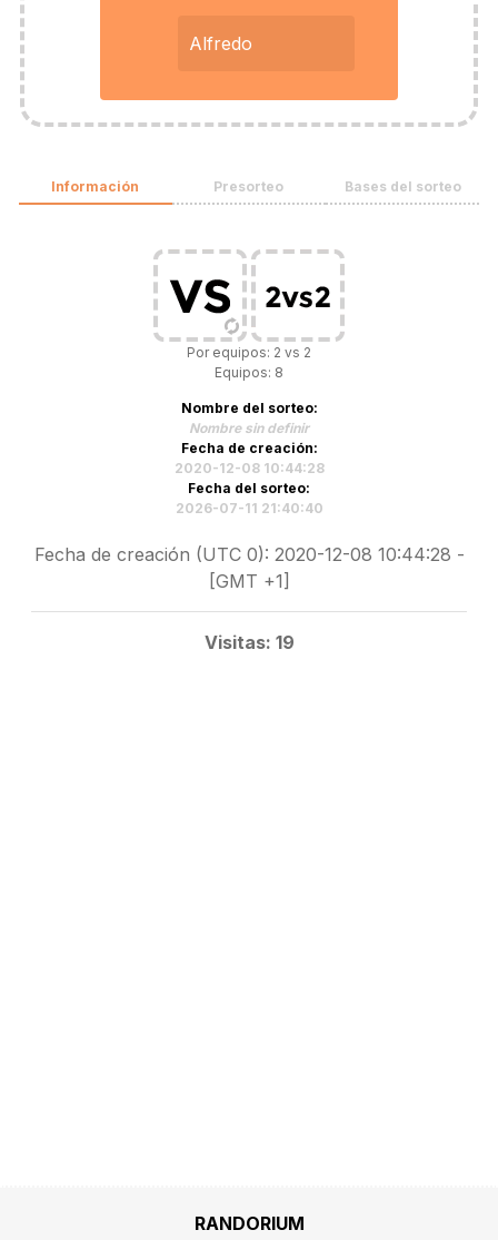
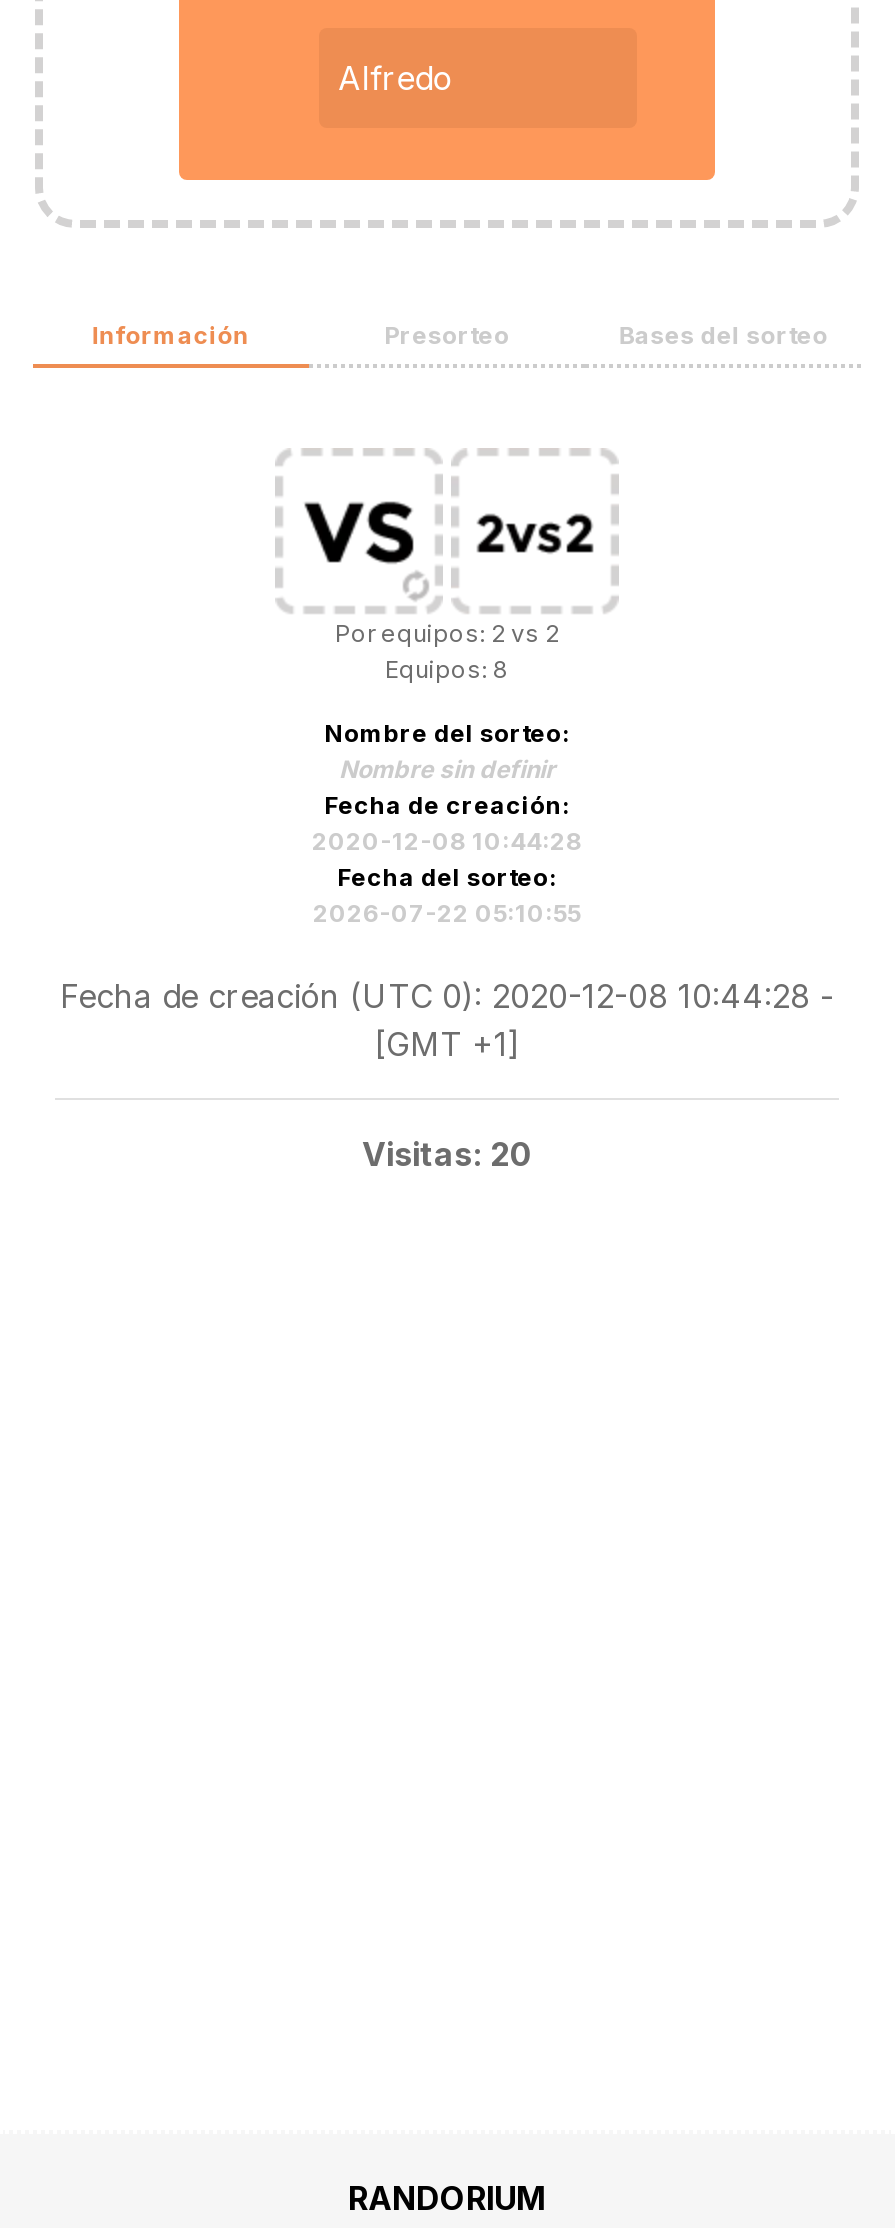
[175,500,323,516] 2026-07-11 21:40:40 -> [313,898,581,928] 2026-07-22 05:10:55
[204,631,294,653] Visitas: 19 -> [362,1134,532,1174] Visitas: 20

